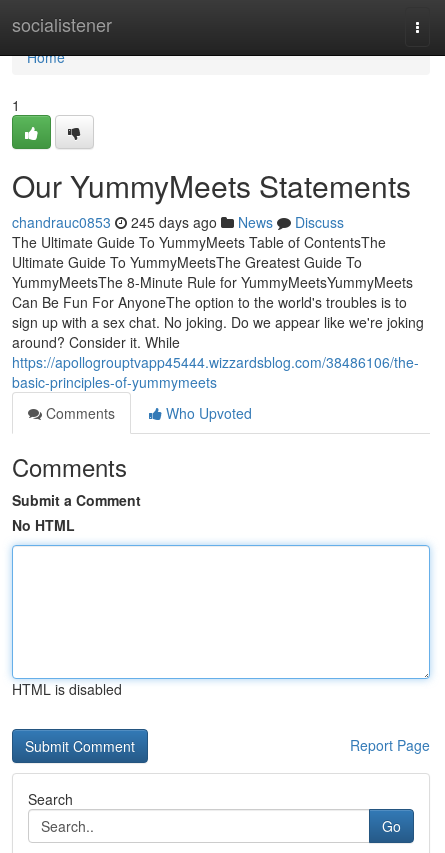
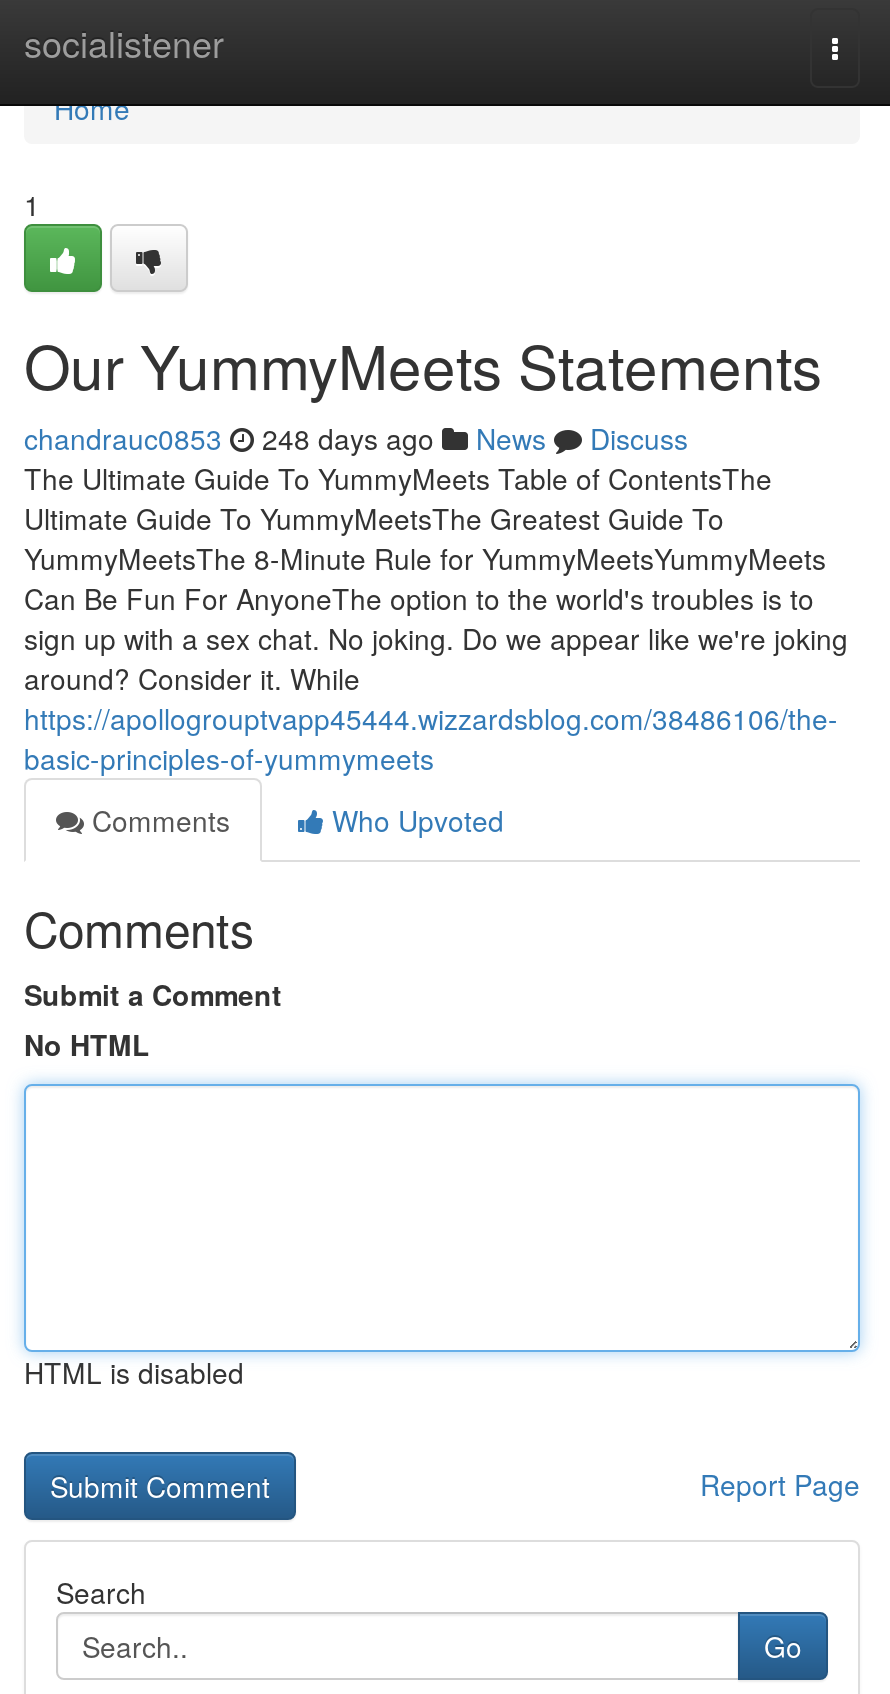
[12,212,344,232] chandrauc0853 245 days ago News Discuss -> [24,418,688,458] chandrauc0853 248 days ago News Discuss

